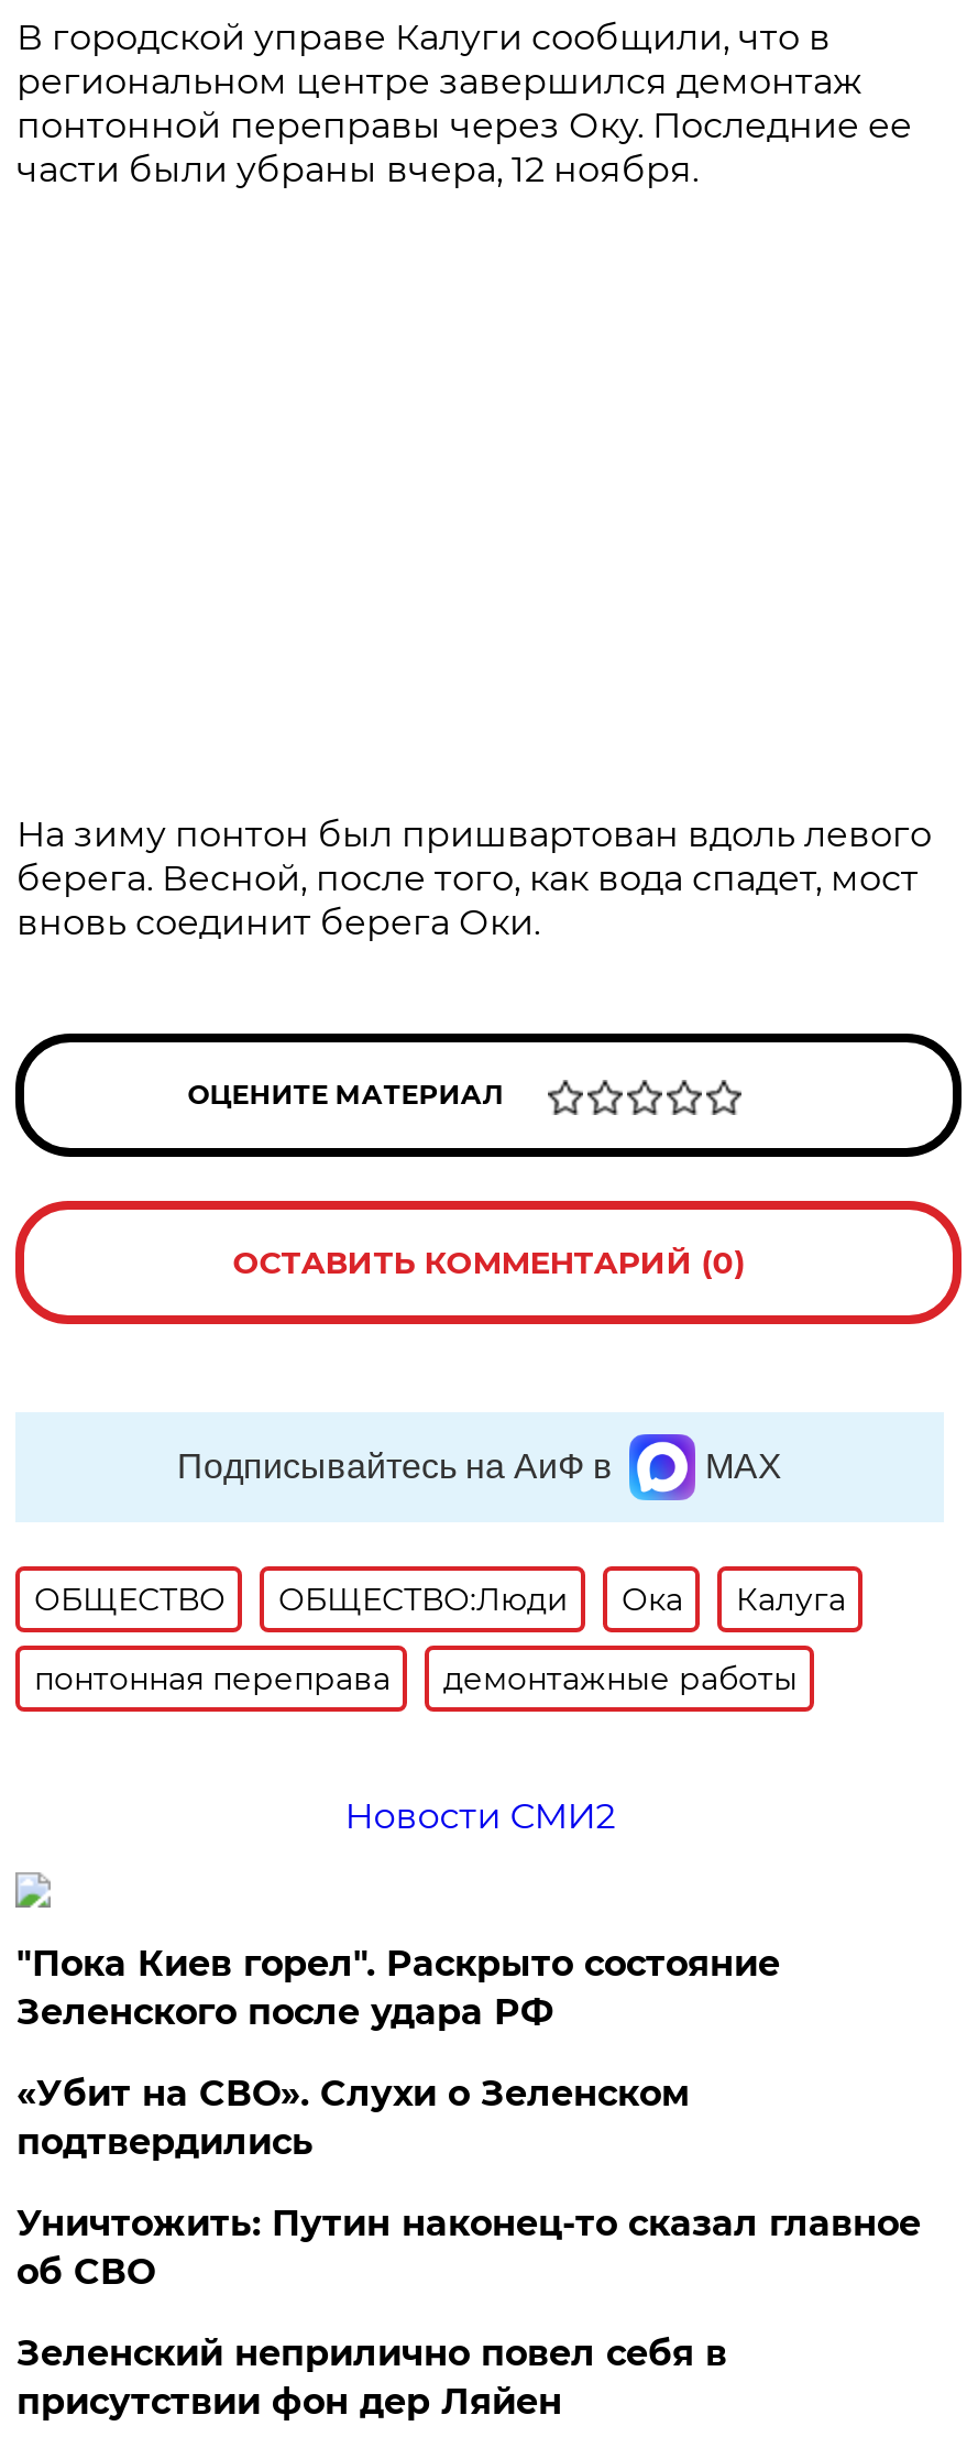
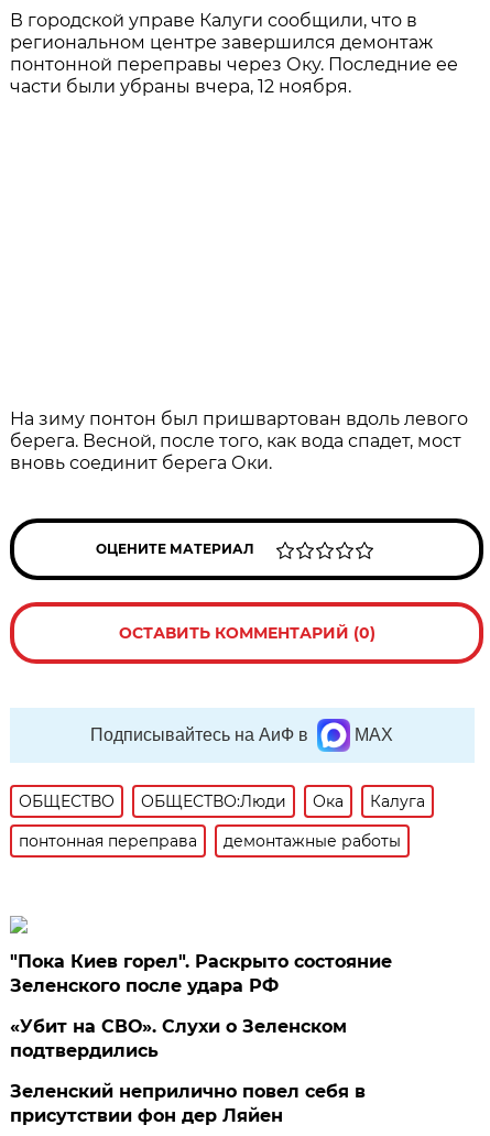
[345,1795,615,1837] Новости СМИ2 -> none
[16,2203,921,2293] Уничтожить: Путин наконец-то сказал главное | об СВО -> none

